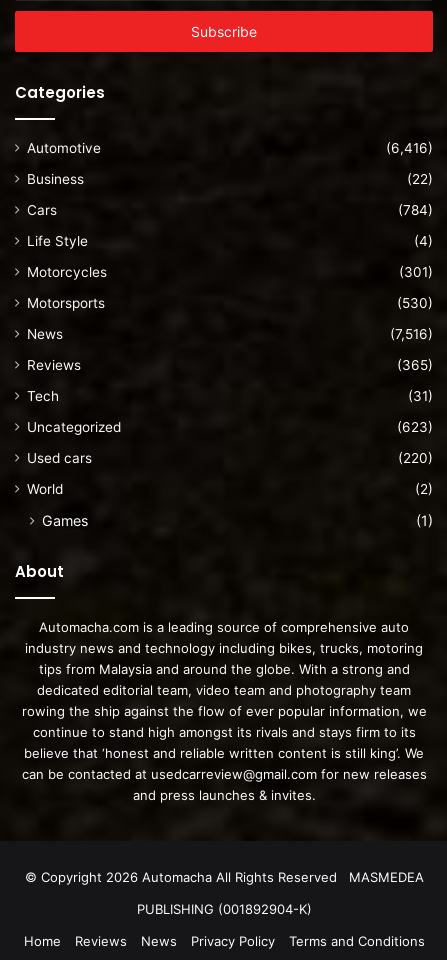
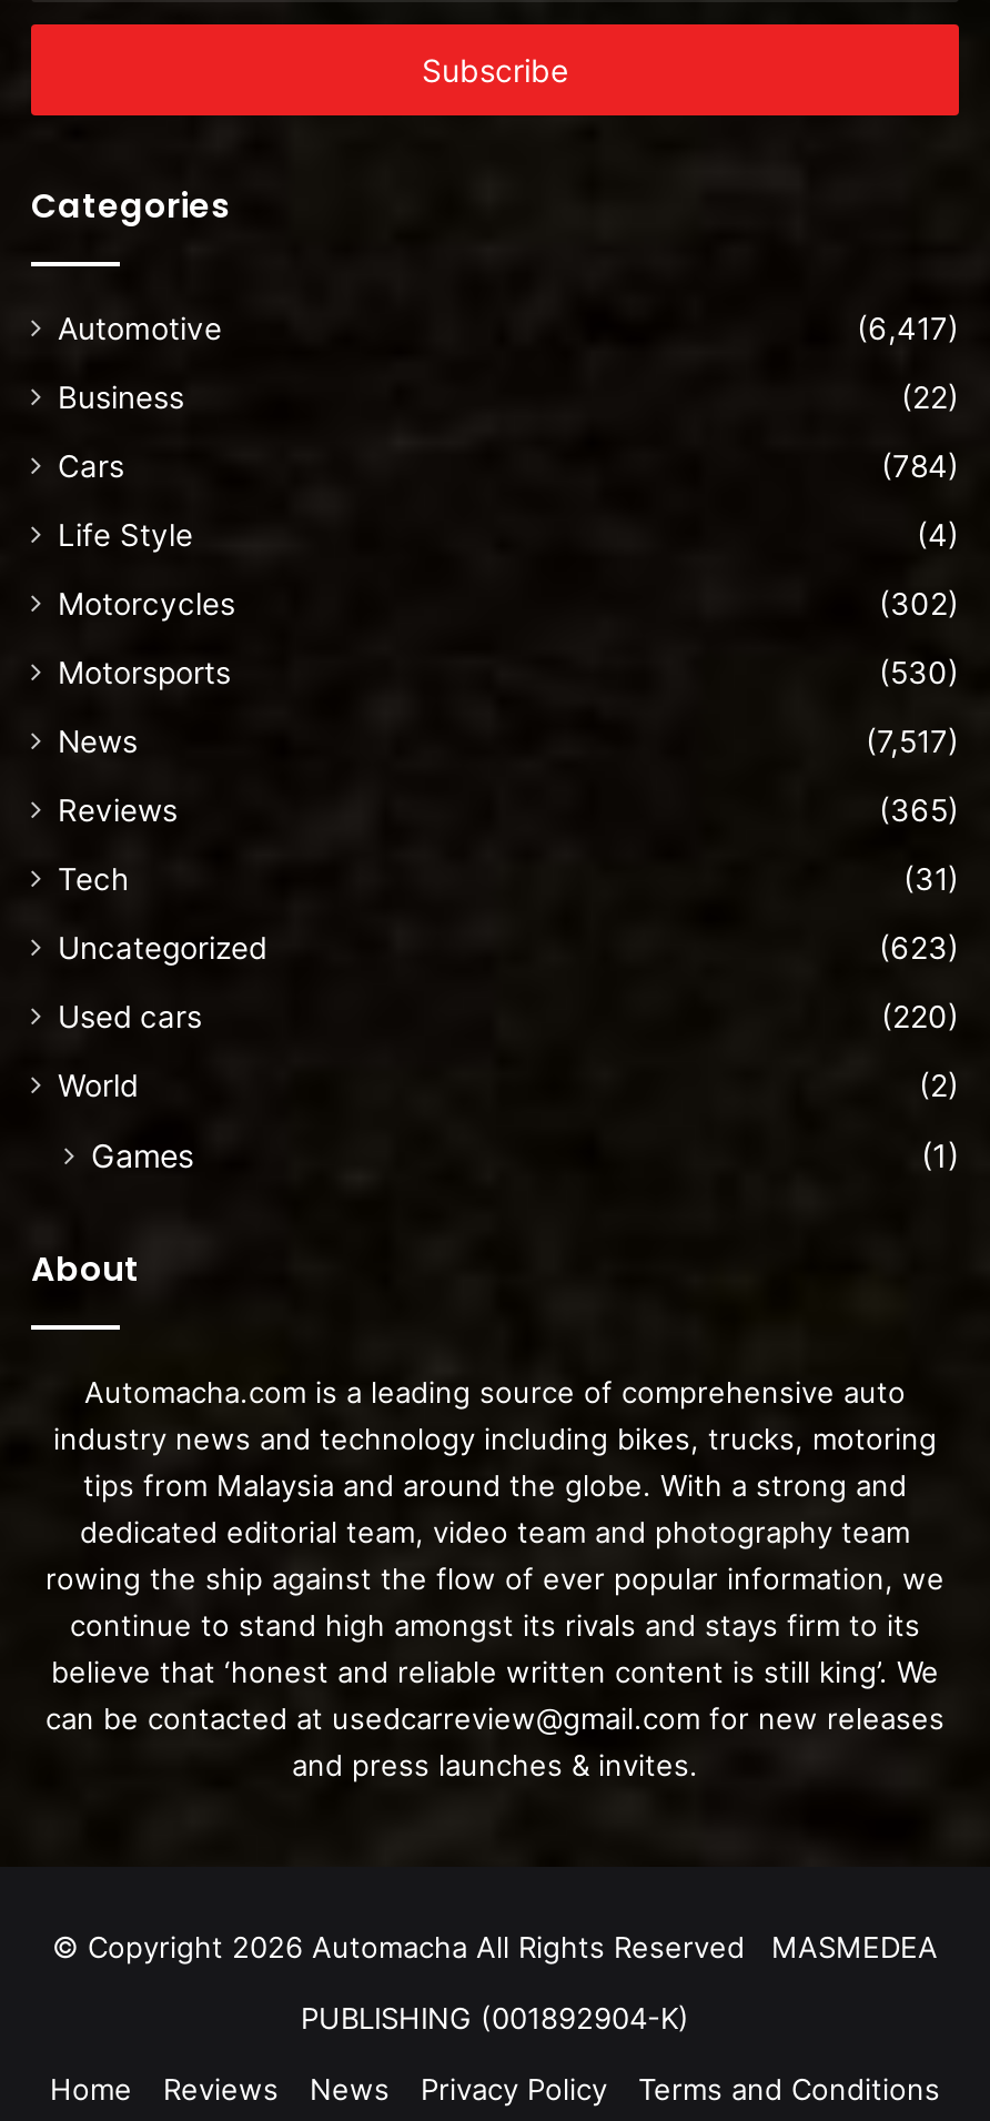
[386,140,433,156] (6,416) -> [857,310,959,345] (6,417)
[399,264,433,280] (301) -> [879,585,959,621] (302)
[390,326,433,342] (7,516) -> [866,723,959,758] (7,517)

